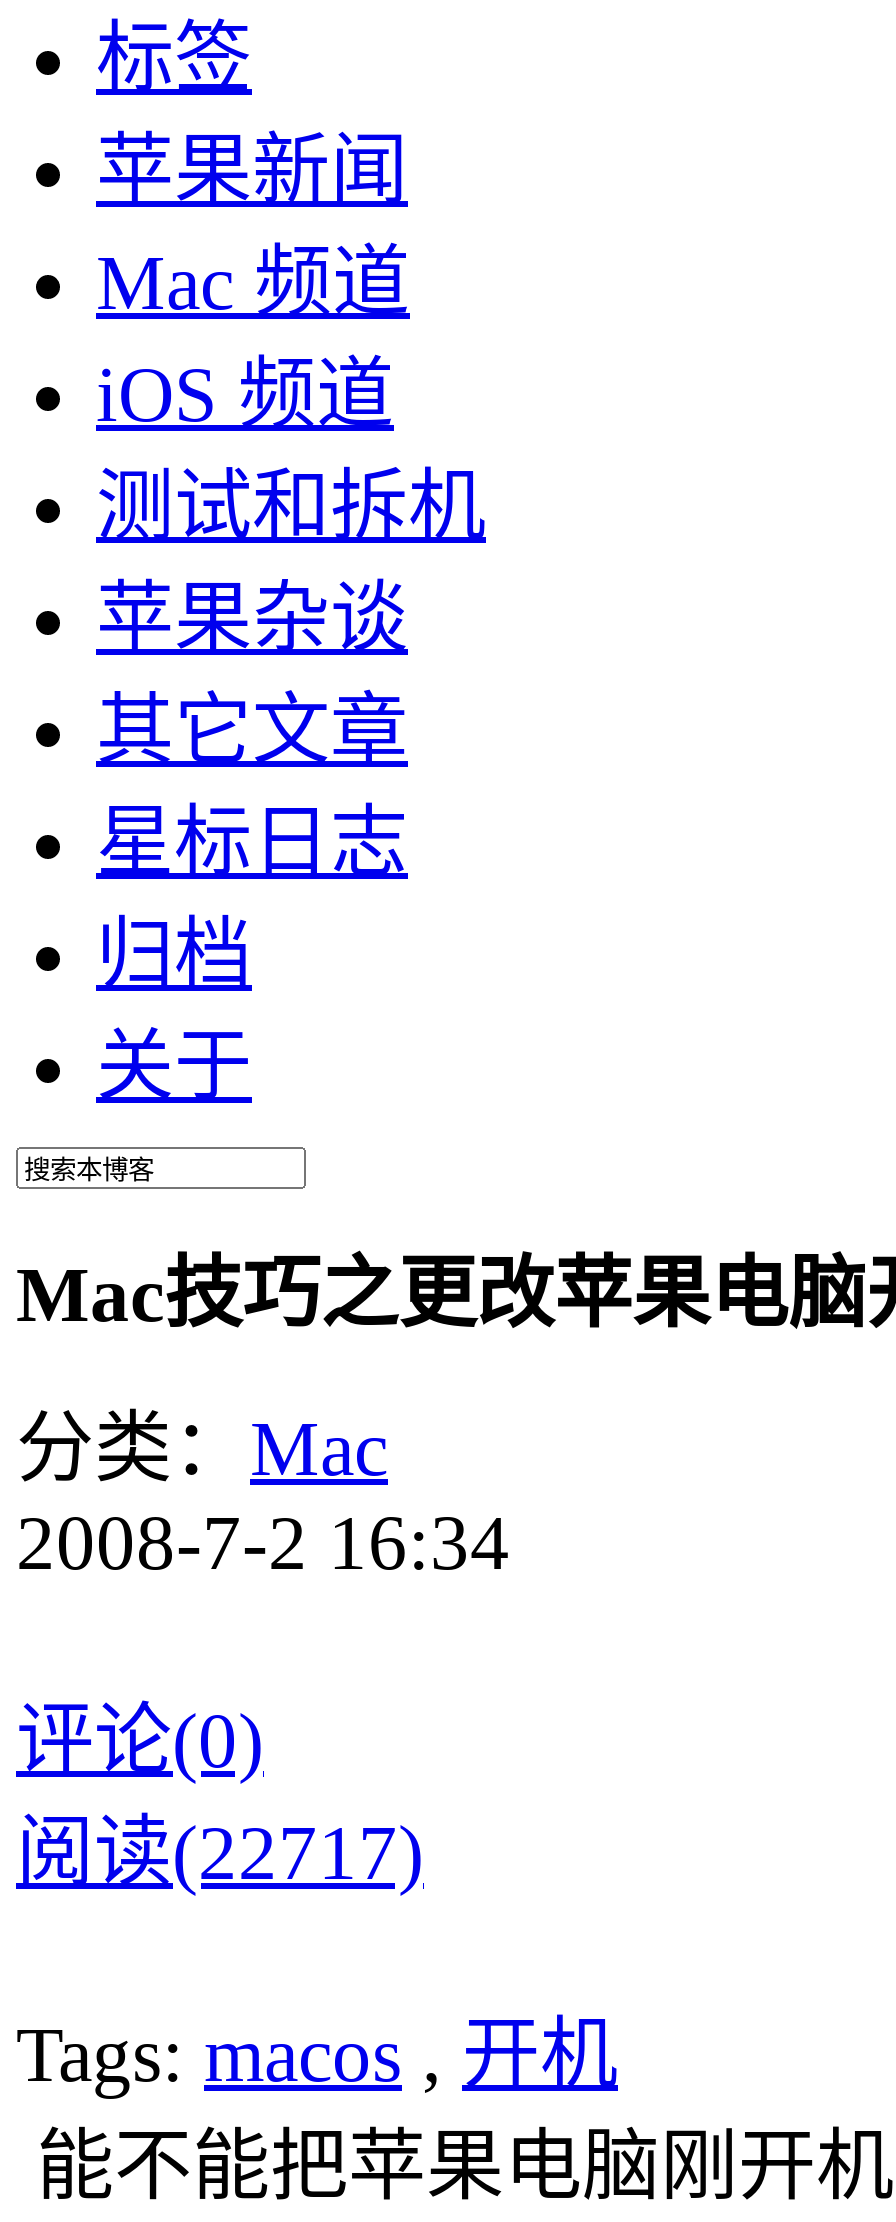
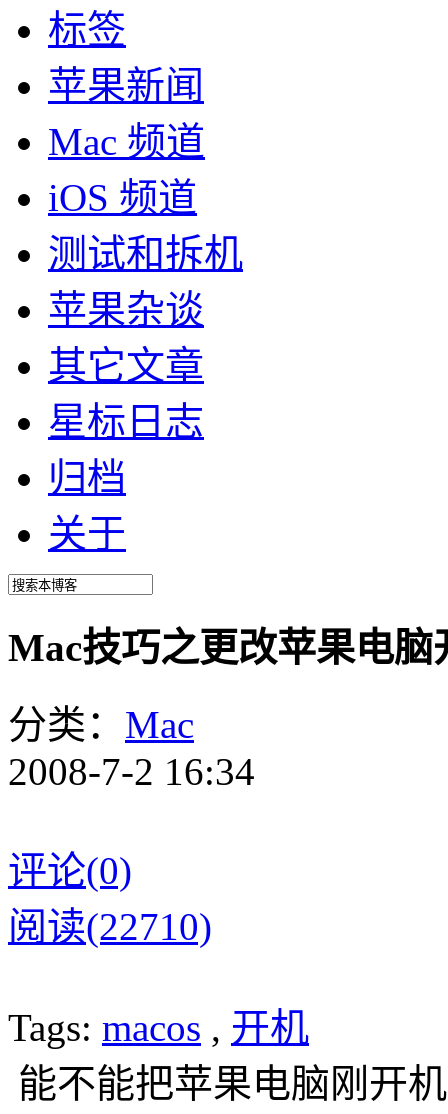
[16,1810,424,1896] 阅读(22717) -> [8,905,212,948] 阅读(22710)

